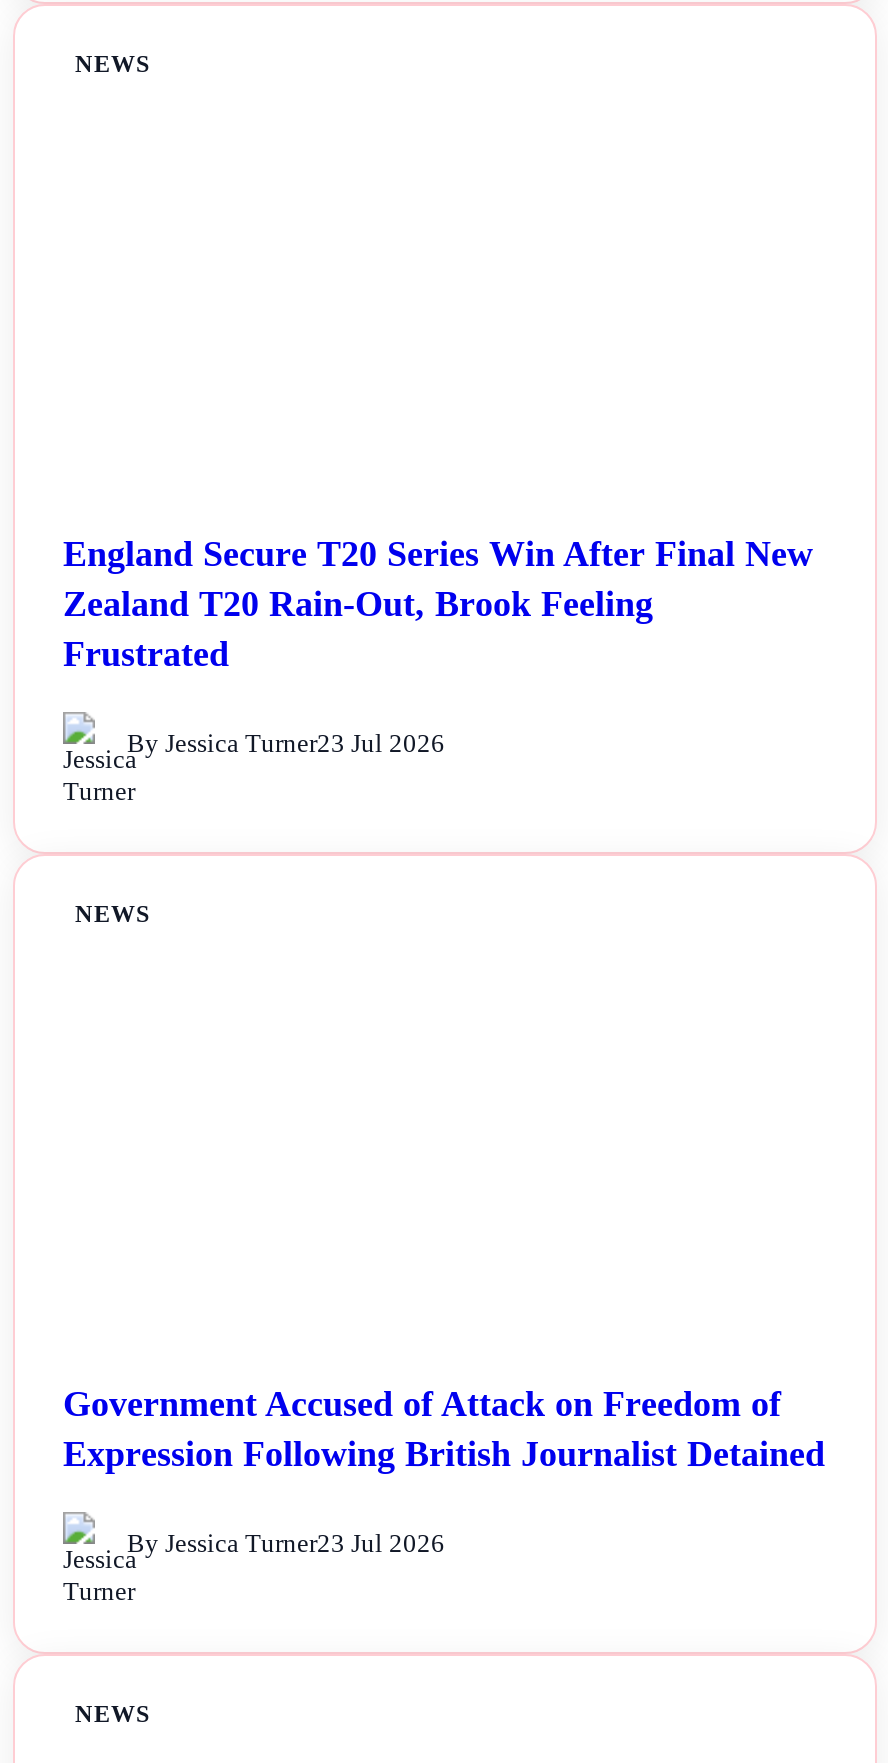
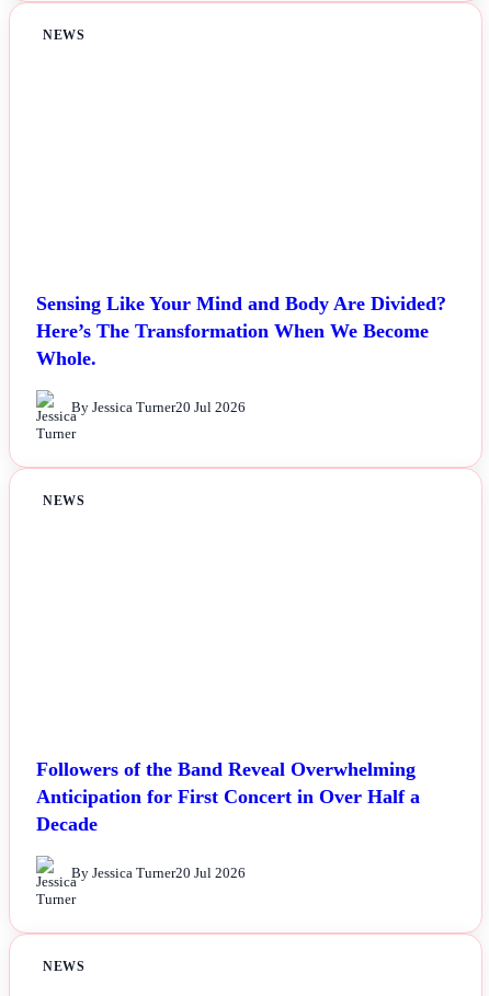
[63,533,813,673] England Secure T20 Series Win After Final New | Zealand T20 Rain-Out, Brook Feeling | Frustrated -> [36,292,446,369] Sensing Like Your Mind and Body Are Divided? | Here’s The Transformation When We Become | Whole.
[127,727,445,757] By Jessica Turner23 Jul 2026 -> [71,398,246,415] By Jessica Turner20 Jul 2026
[63,1383,825,1473] Government Accused of Attack on Freedom of | Expression Following British Journalist Detained -> [36,758,420,834] Followers of the Band Reveal Overwhelming | Anticipation for First Concert in Over Half a | Decade
[127,1527,445,1557] By Jessica Turner23 Jul 2026 -> [71,864,246,880] By Jessica Turner20 Jul 2026

